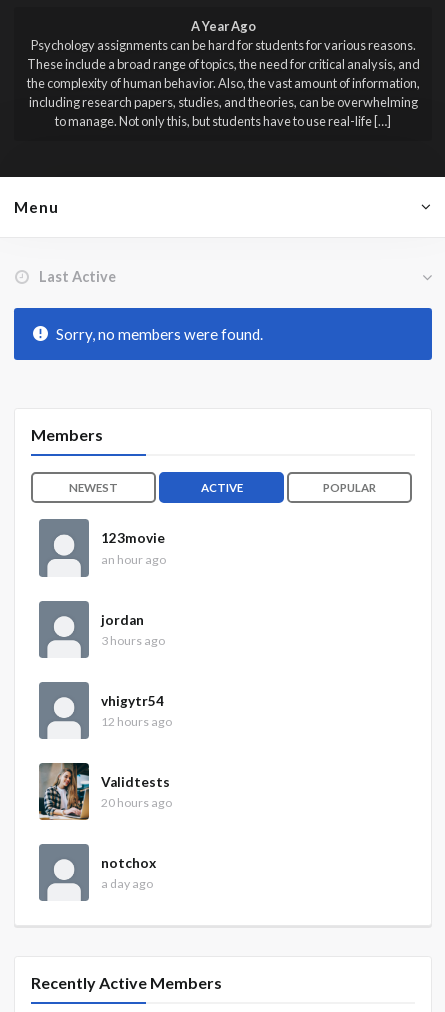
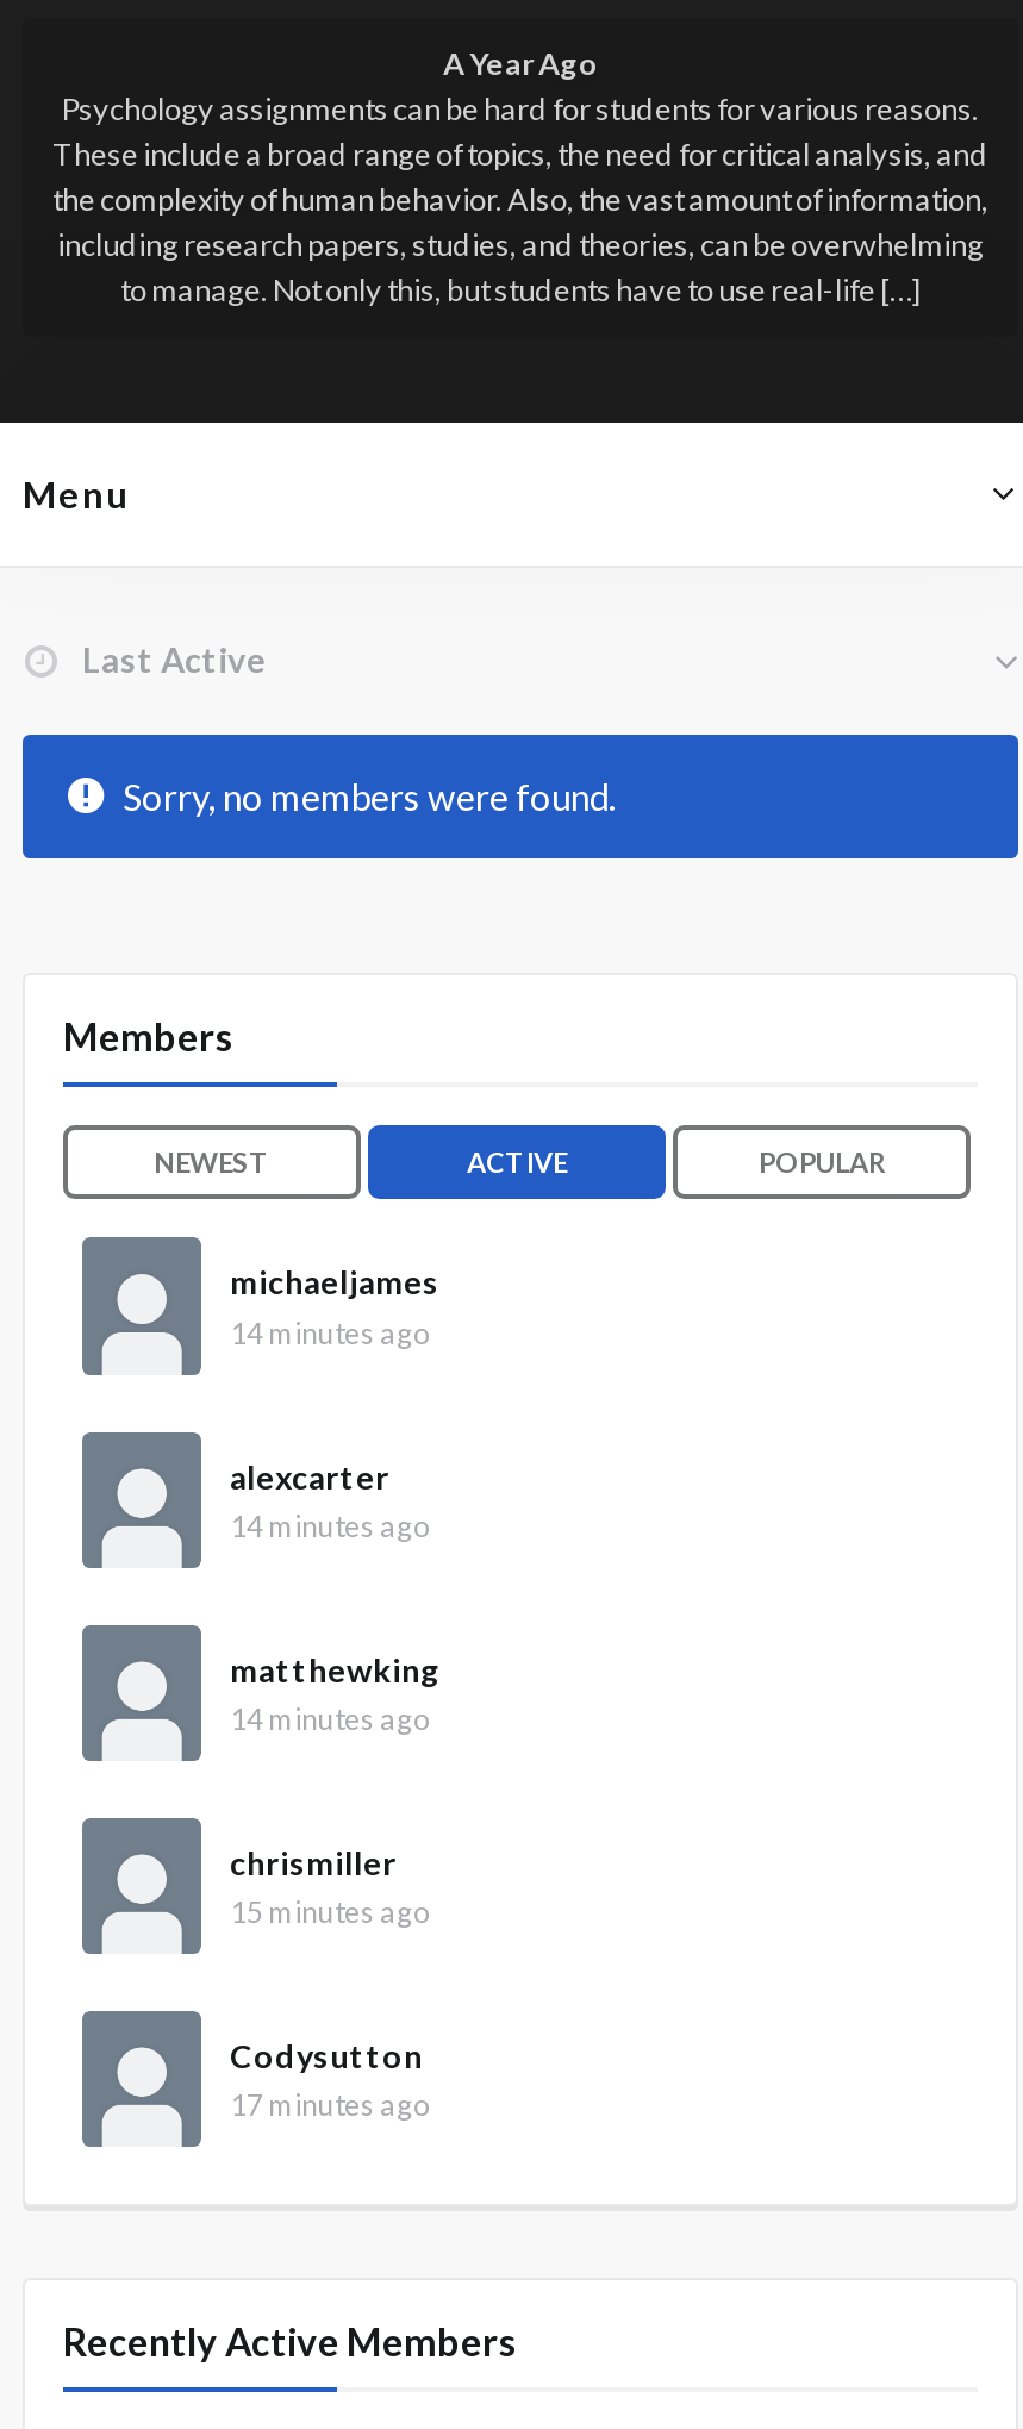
[101,530,166,567] 123movie | an hour ago -> [230,1264,439,1350] michaeljames | 14 minutes ago
[101,611,165,648] jordan | 3 hours ago -> [230,1457,430,1544] alexcarter | 14 minutes ago
[101,693,172,729] vhigytr54 | 12 hours ago -> [230,1651,439,1737] matthewking | 14 minutes ago
[38,762,172,821] [image] | Validtests | 20 hours ago -> [80,1816,430,1956] [image] | chrismiller | 15 minutes ago
[101,855,156,891] notchox | a day ago -> [230,2037,430,2123] Codysutton | 17 minutes ago

